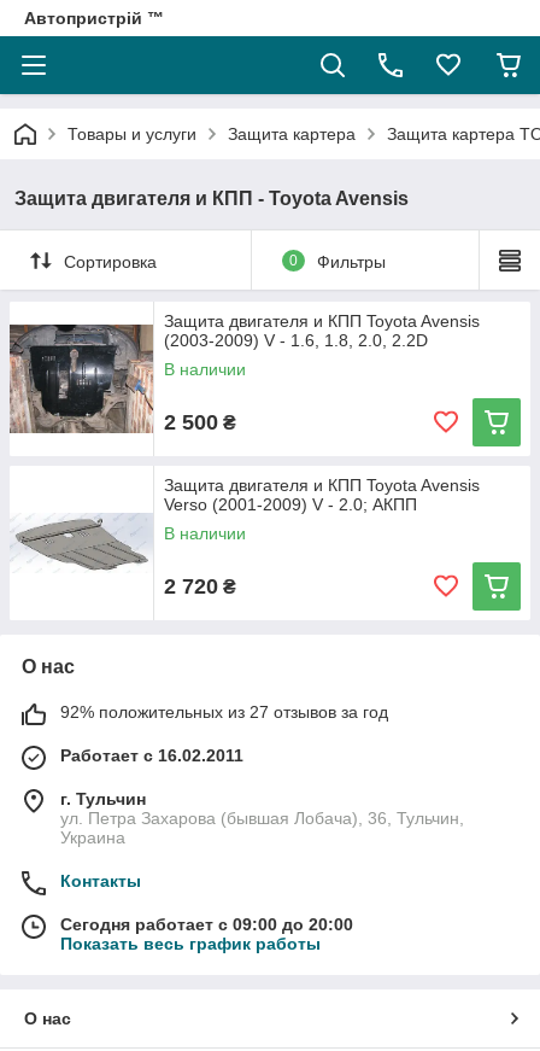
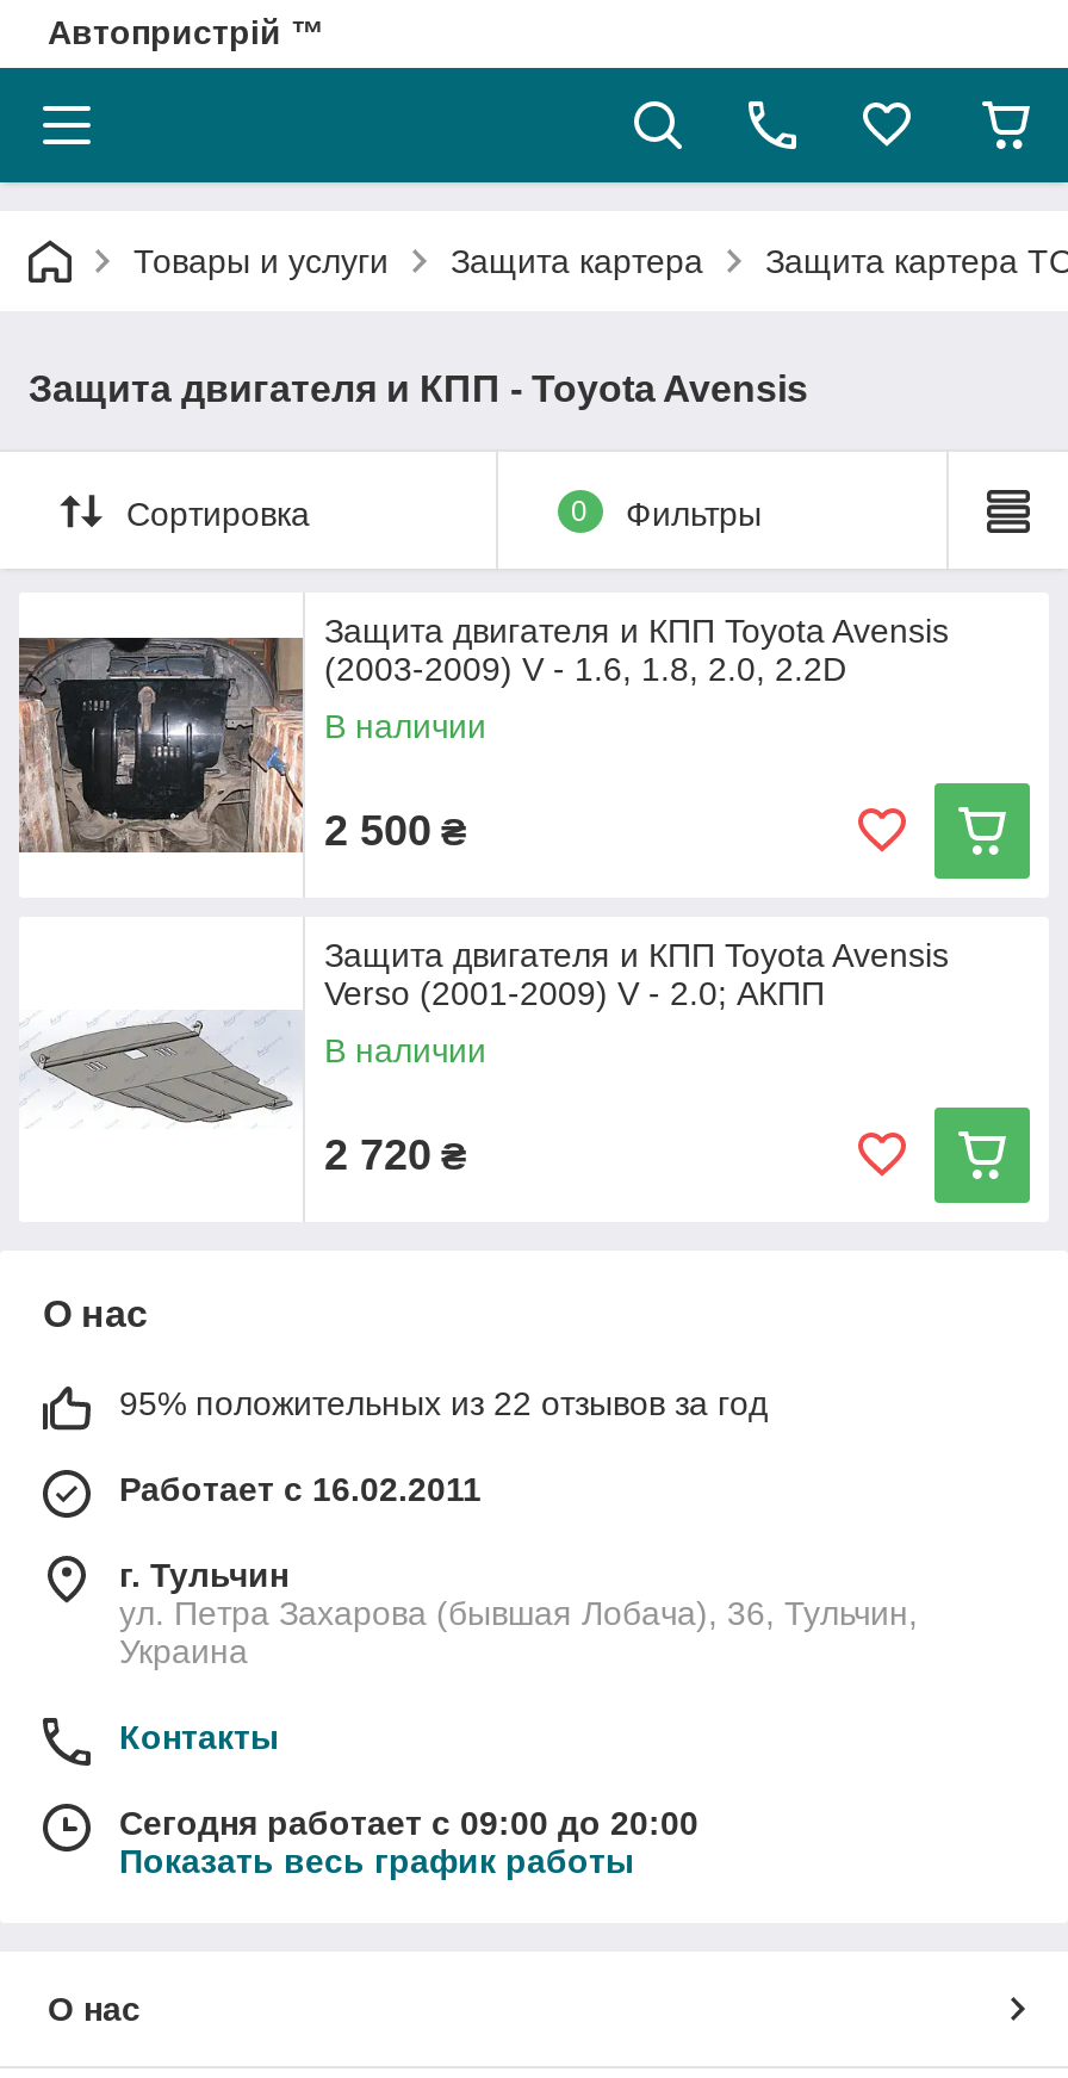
[60,702,388,722] 92% положительных из 27 отзывов за год -> [119,1384,768,1422] 95% положительных из 22 отзывов за год

